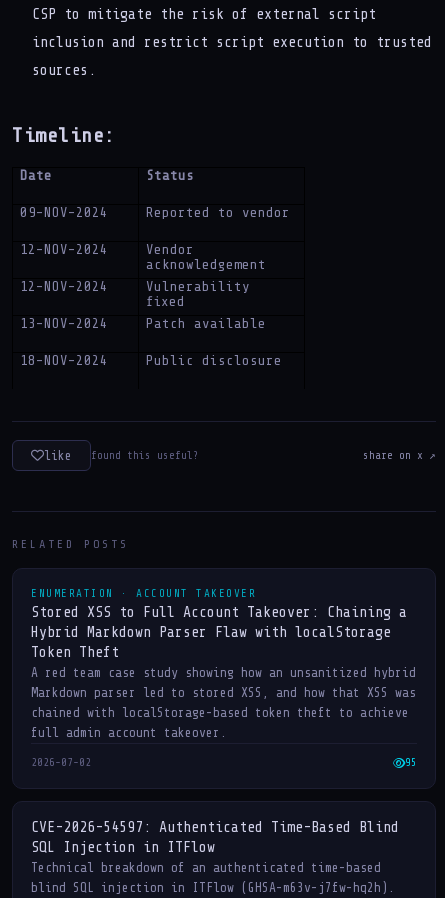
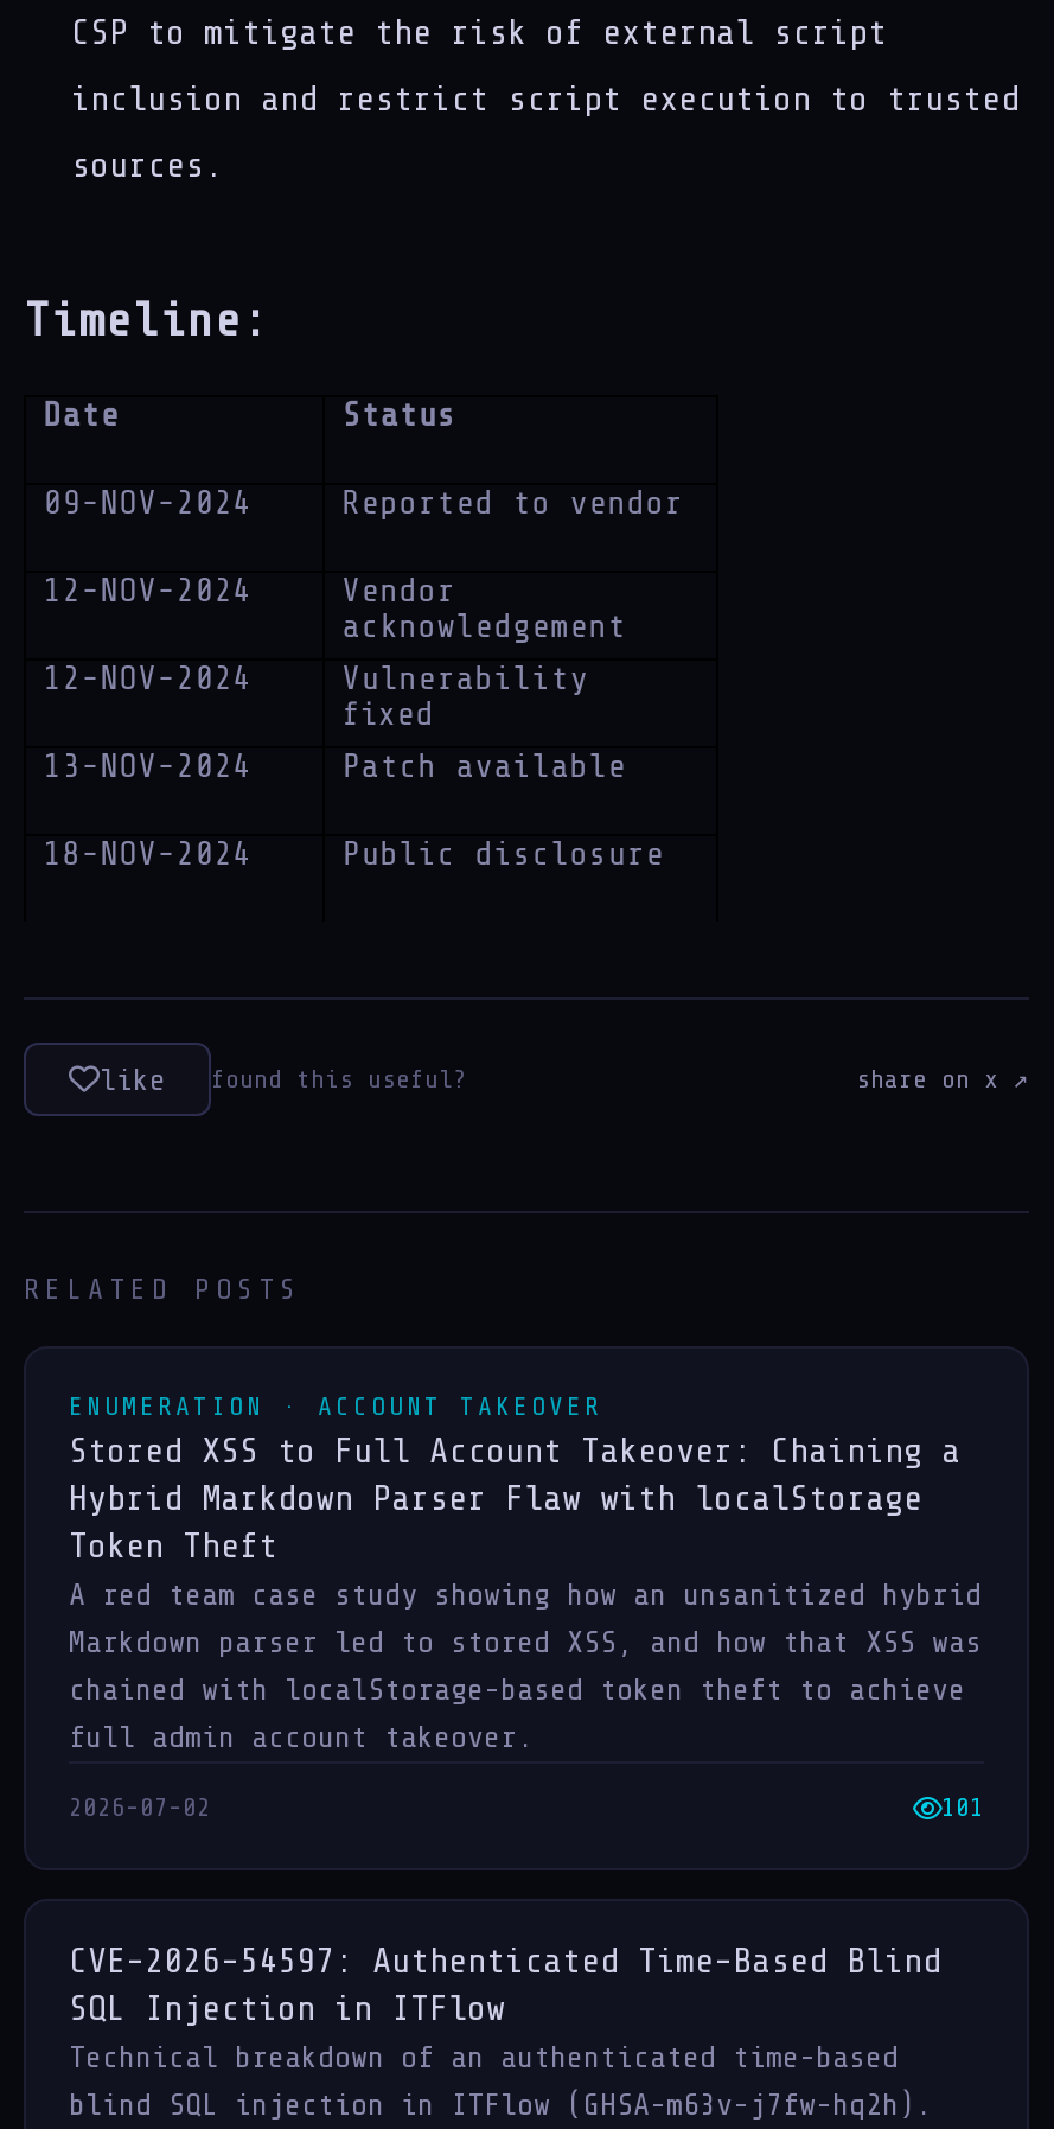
[405,756,417,769] 95 -> [941,1793,984,1824] 101

